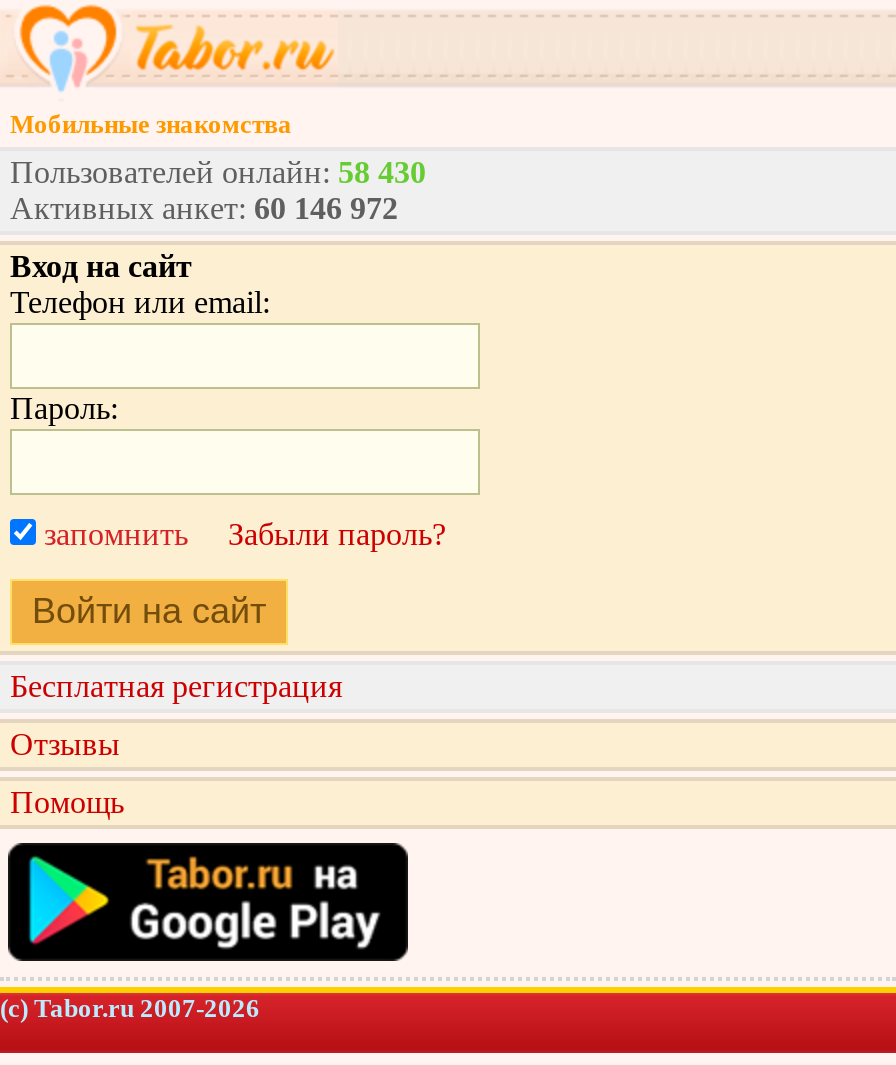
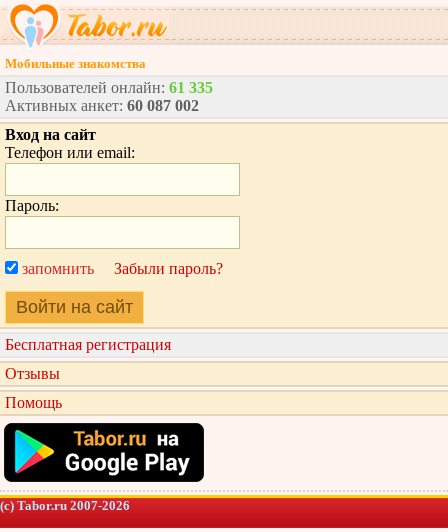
[10,155,426,189] Пользователей онлайн: 58 430 -> [5,79,213,96] Пользователей онлайн: 61 335
[10,191,398,225] Активных анкет: 60 146 972 -> [5,97,199,114] Активных анкет: 60 087 002

